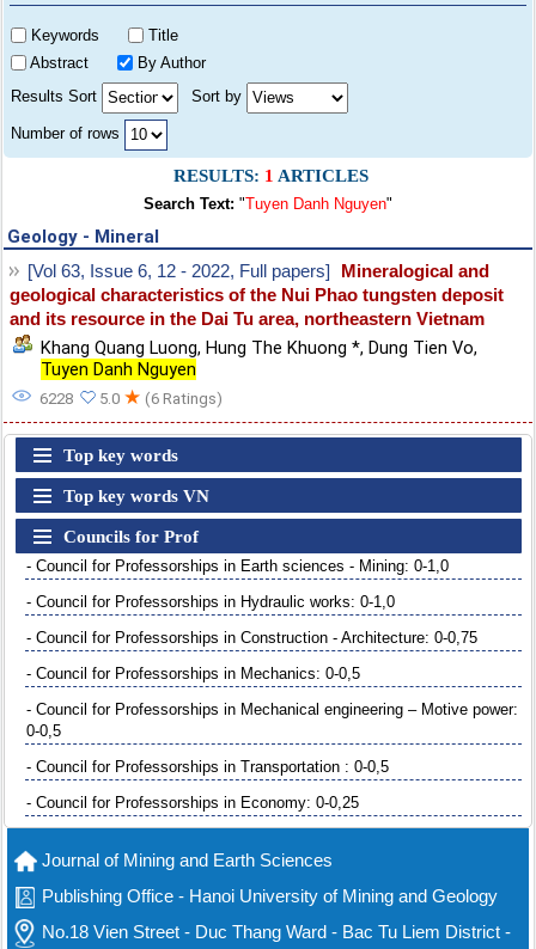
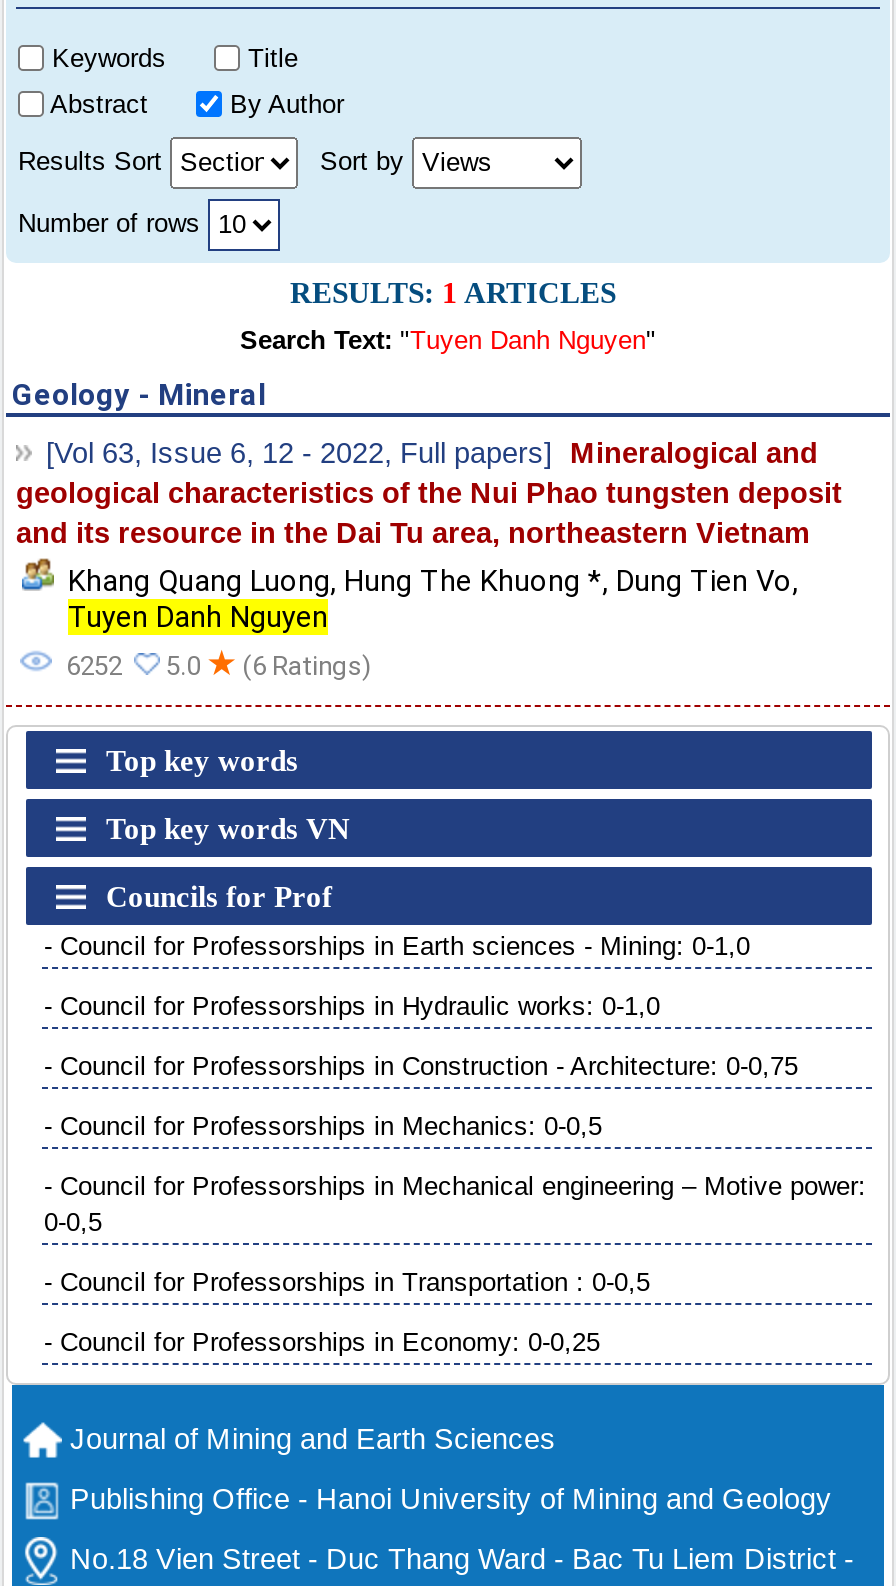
[39,389,73,407] 6228 -> [66,651,122,681] 6252

